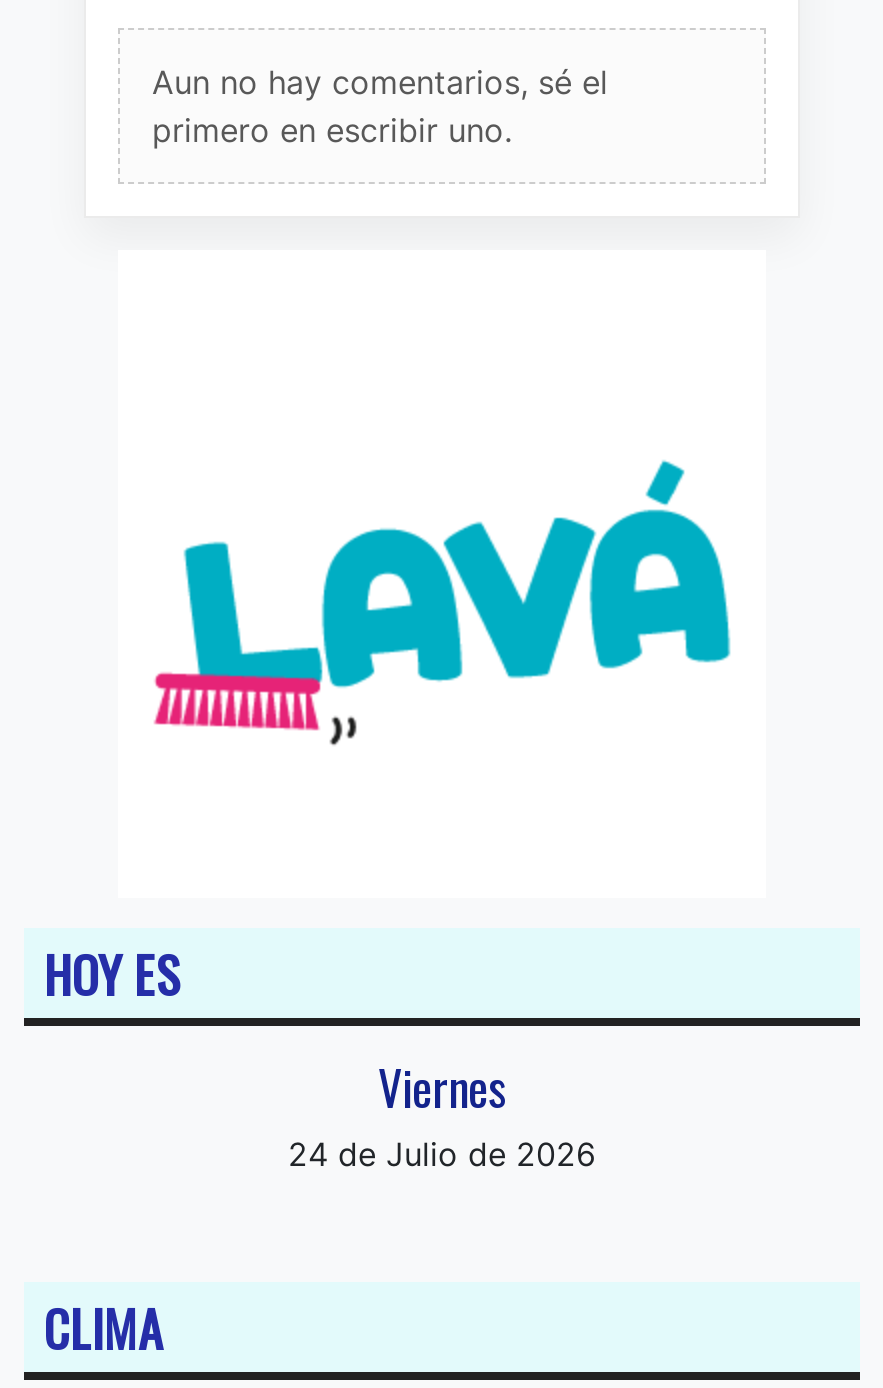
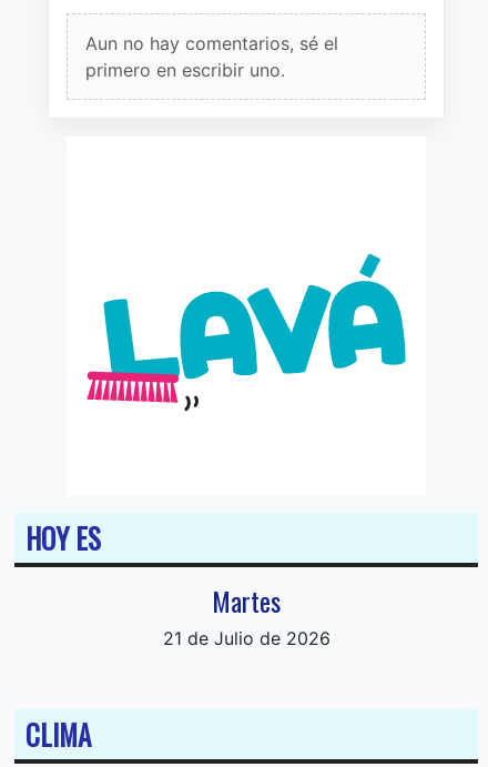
[288,1049,596,1173] Viernes | 24 de Julio de 2026 -> [162,580,330,649] Martes | 21 de Julio de 2026

